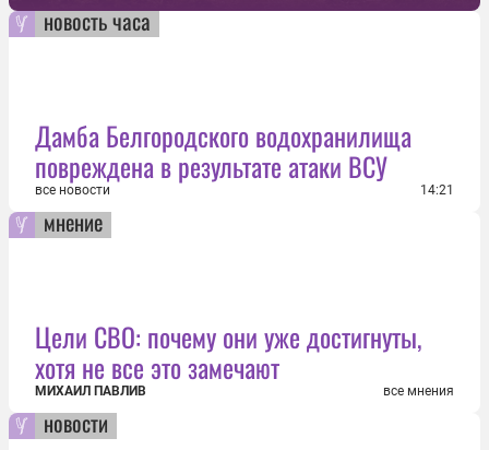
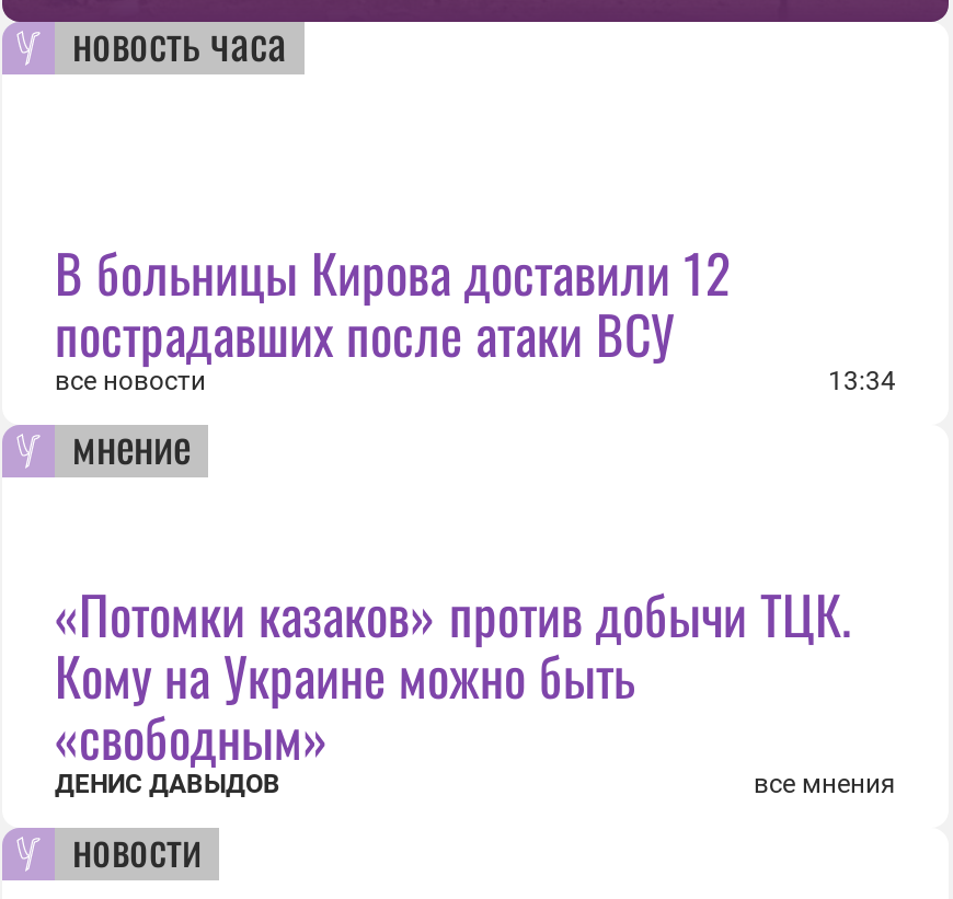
[35,116,412,186] Дамба Белгородского водохранилища | повреждена в результате атаки ВСУ -> [55,233,730,373] В больницы Кирова доставили 12 | пострадавших после атаки ВСУ
[420,183,454,198] 14:21 -> [828,366,896,397] 13:34
[35,317,421,399] Цели СВО: почему они уже достигнуты, | хотя не все это замечают | МИХАИЛ ПАВЛИВ -> [55,574,852,800] «Потомки казаков» против добычи ТЦК. | Кому на Украине можно быть | «свободным» | ДЕНИС ДАВЫДОВ

